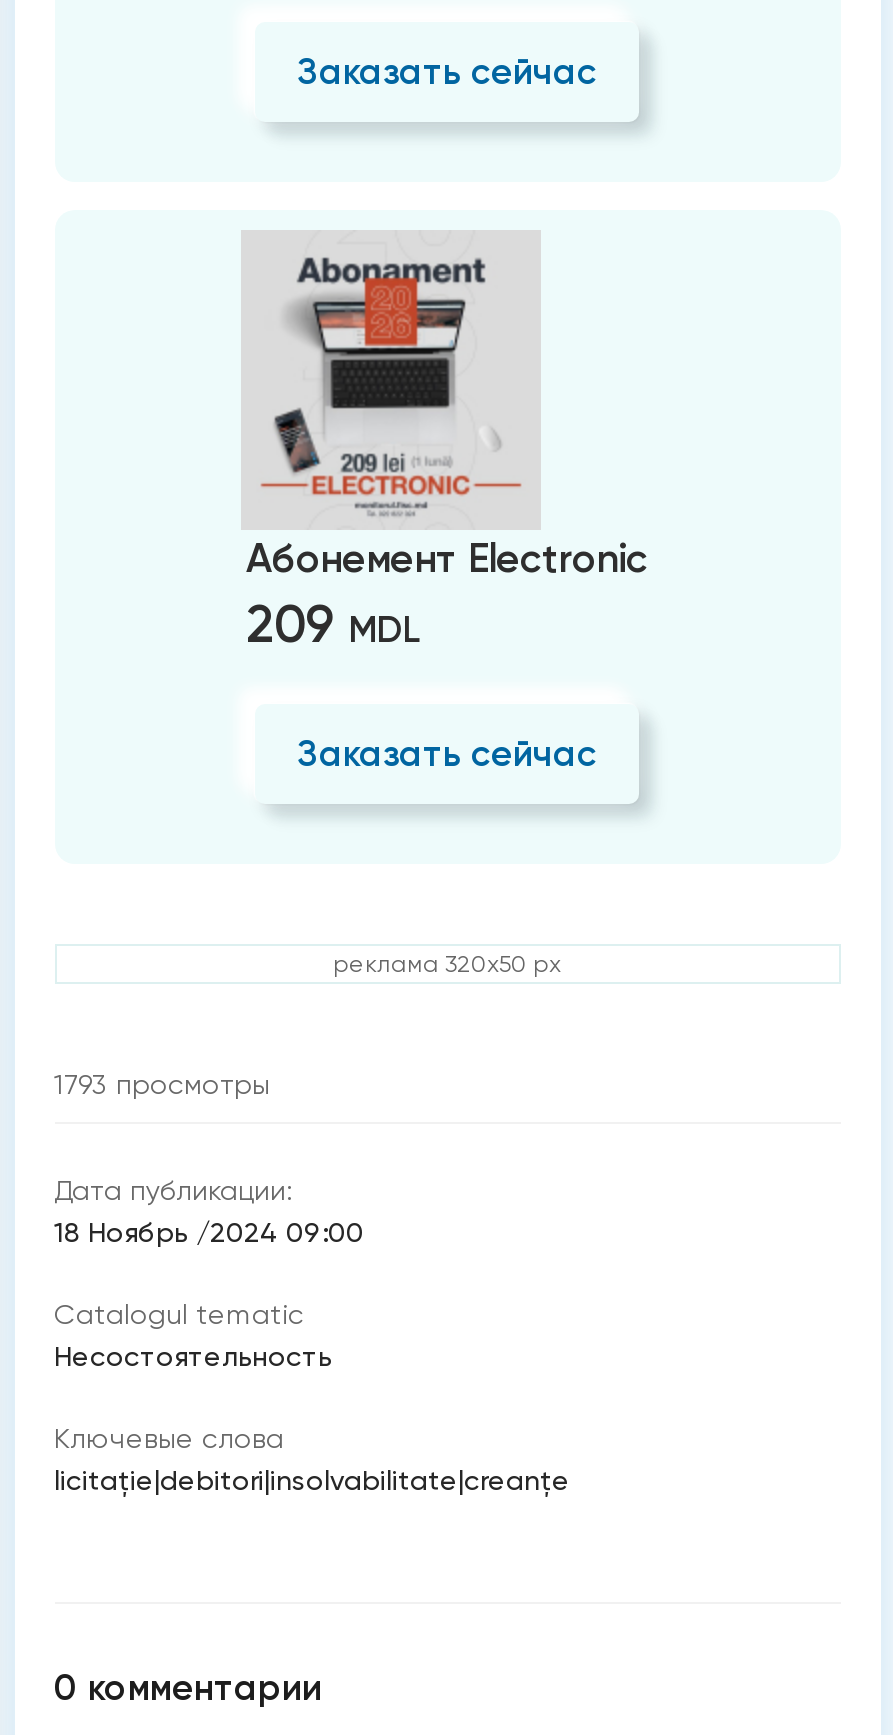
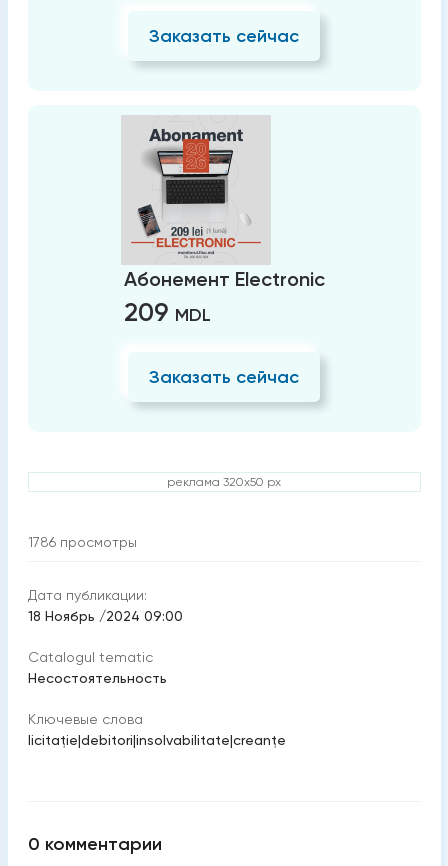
[54,1068,270,1100] 1793 просмотры -> [27,534,136,550] 1786 просмотры

